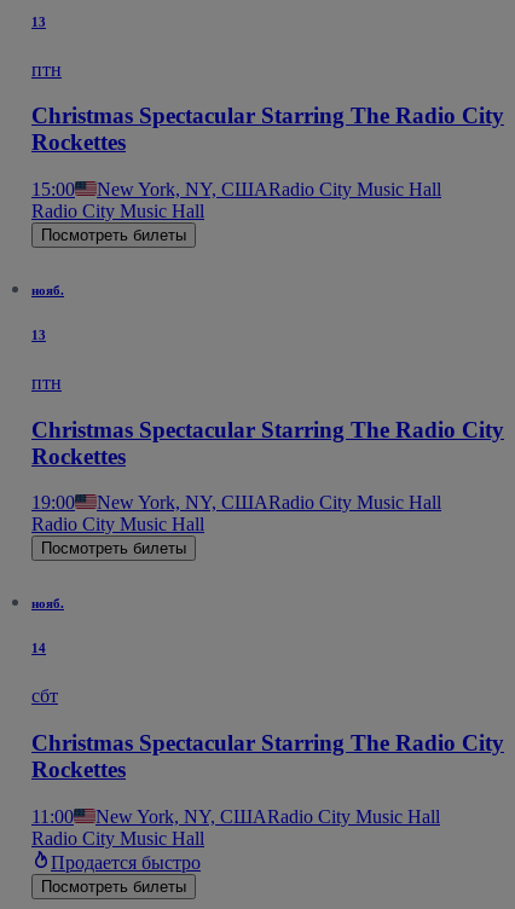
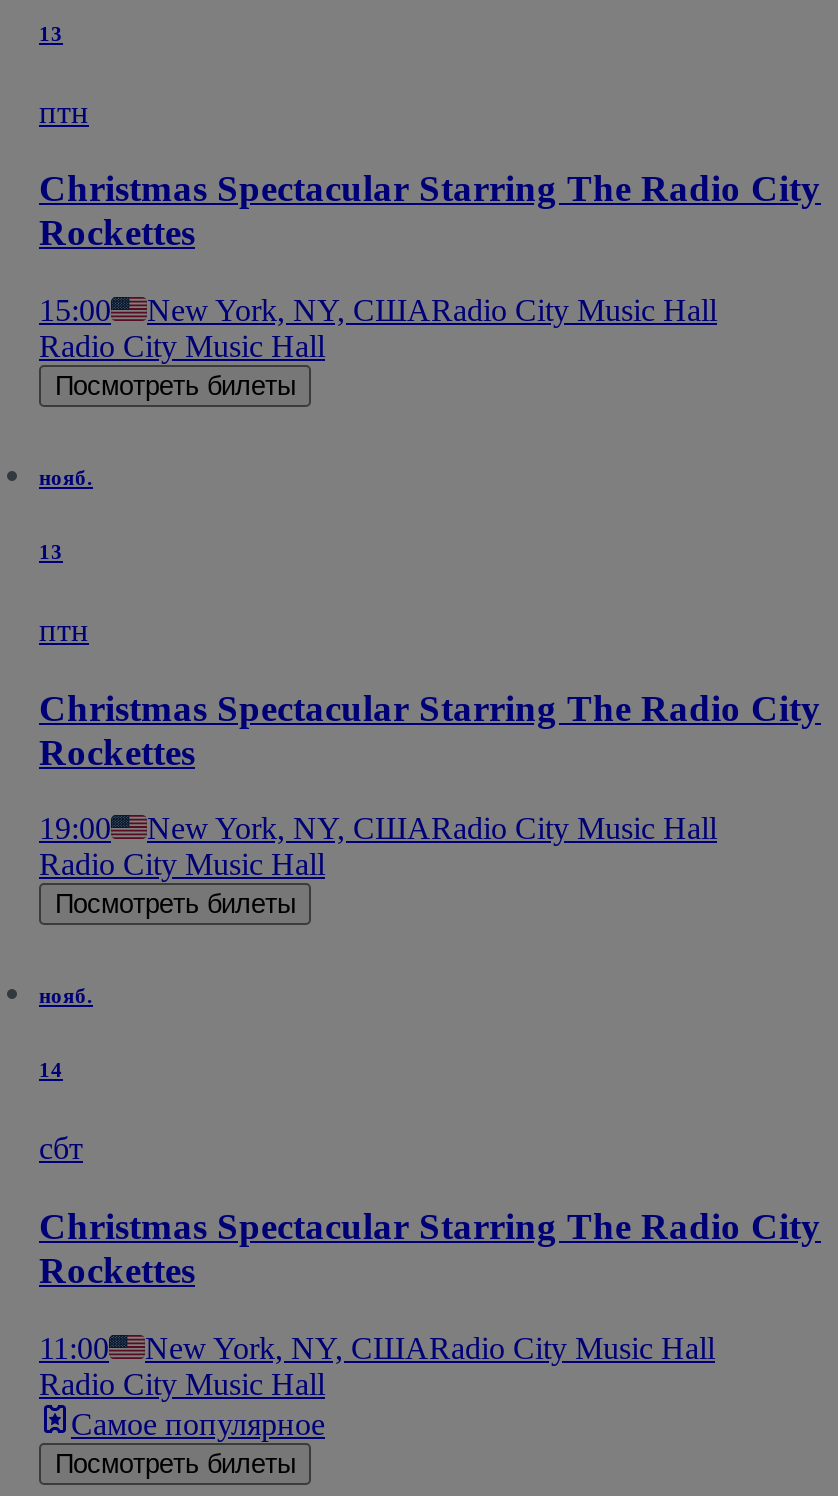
[51,852,201,872] Продается быстро -> [71,1406,325,1440] Самое популярное

